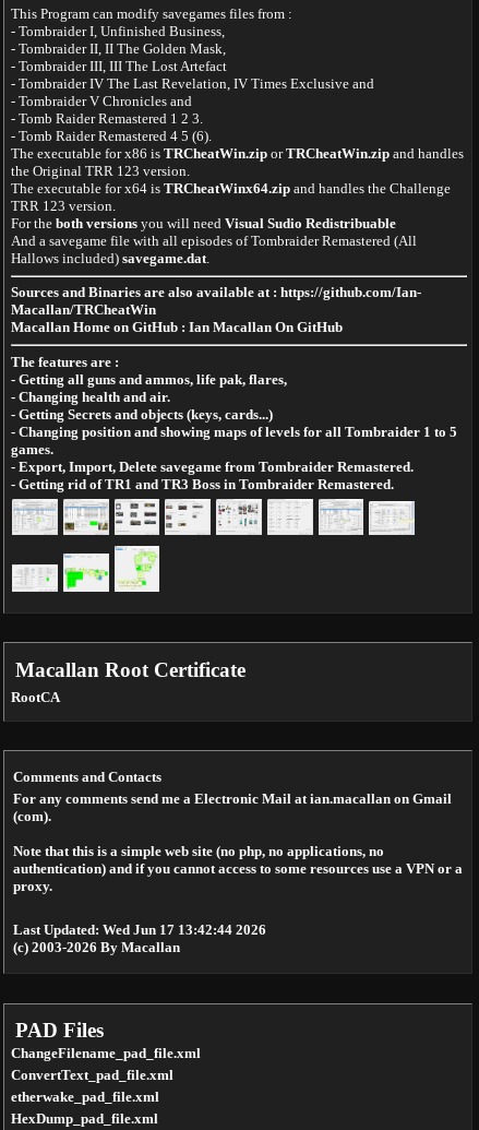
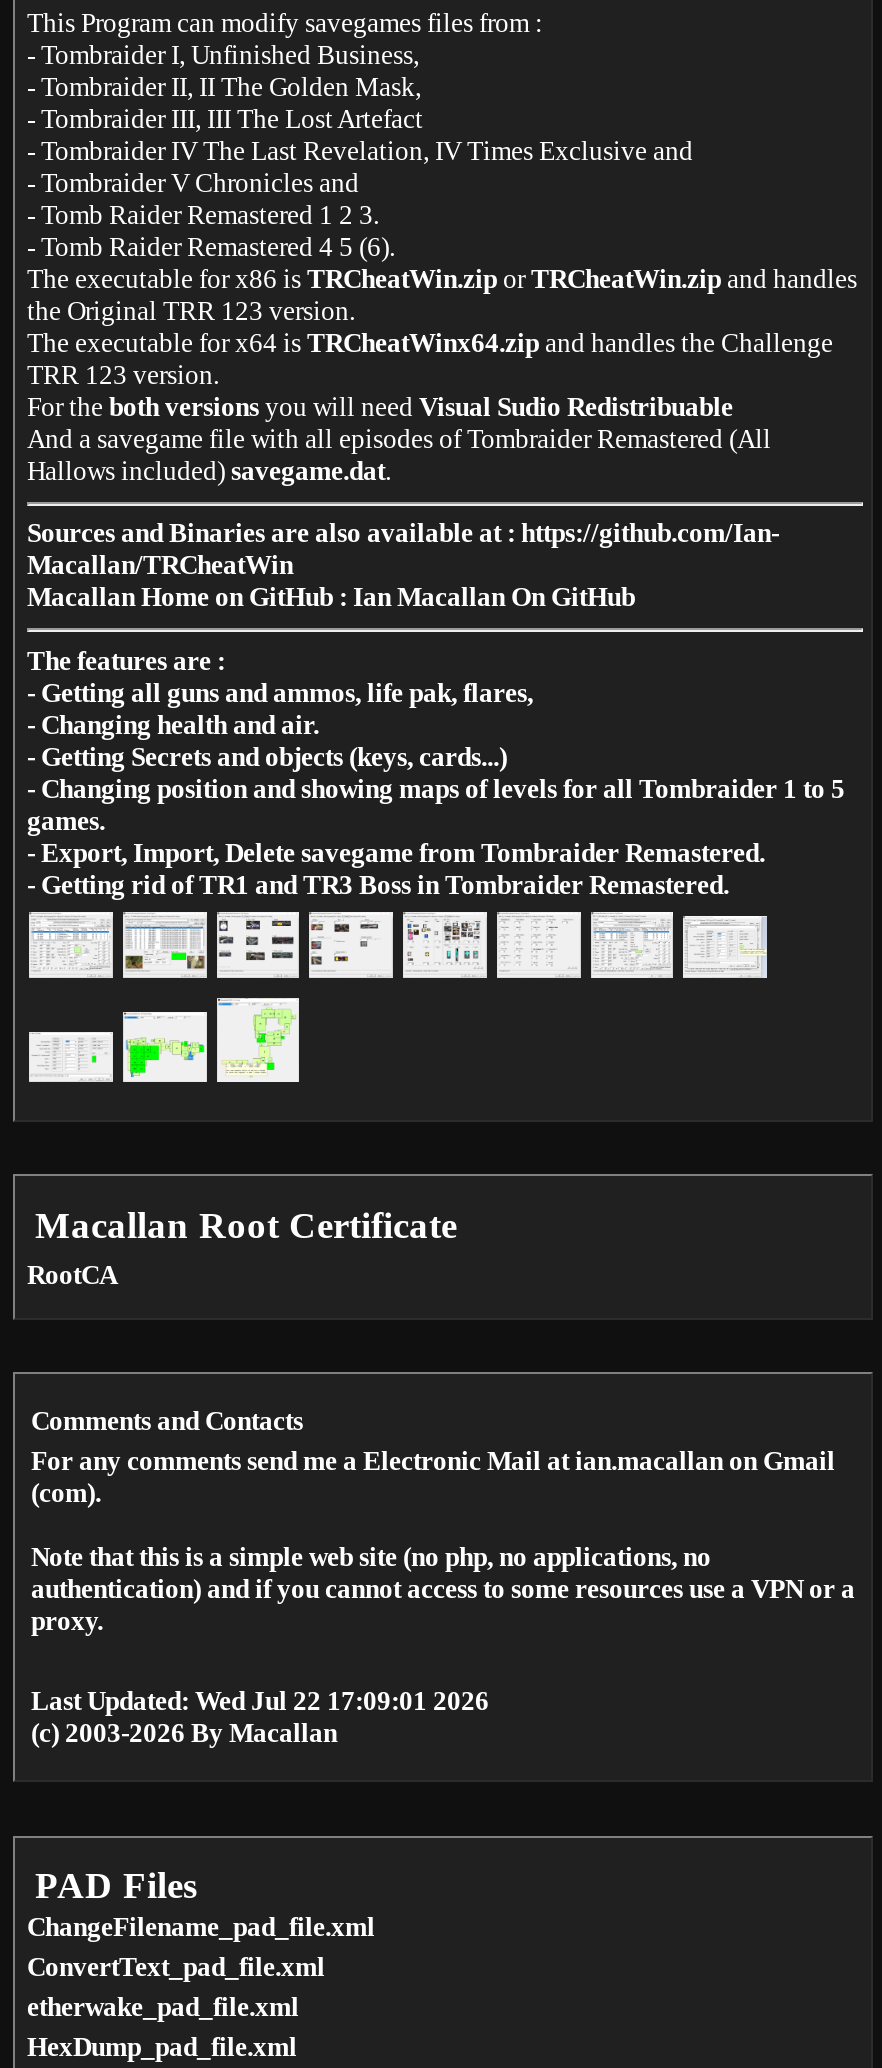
[13,921,266,938] Last Updated: Wed Jun 17 13:42:44 2026 -> [31,1686,489,1716] Last Updated: Wed Jul 22 17:09:01 2026

